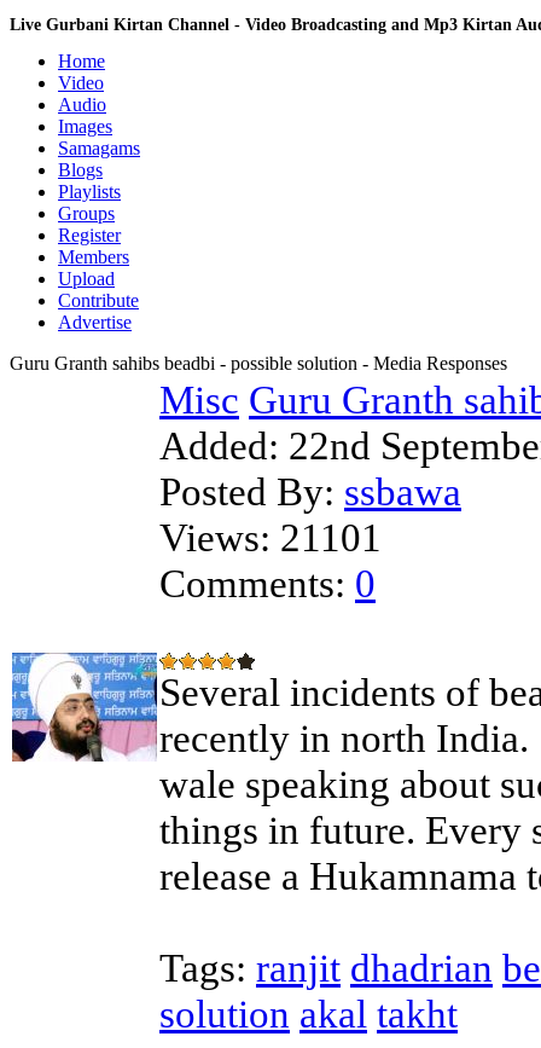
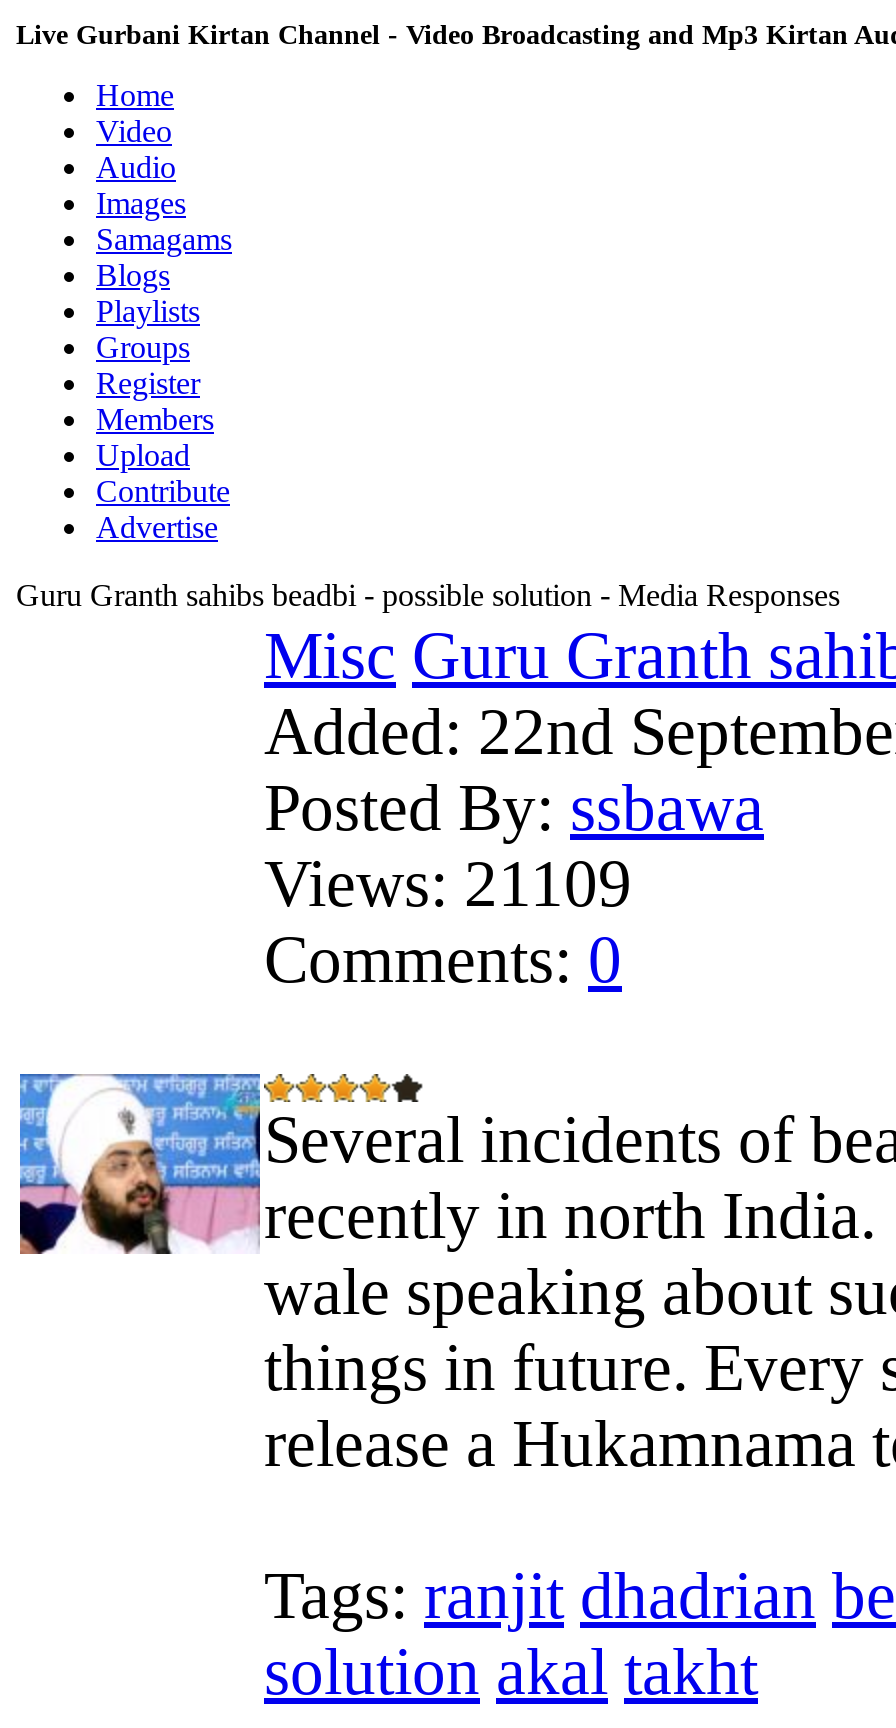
[159,515,382,560] Views: 21101 -> [264,846,632,920] Views: 21109

